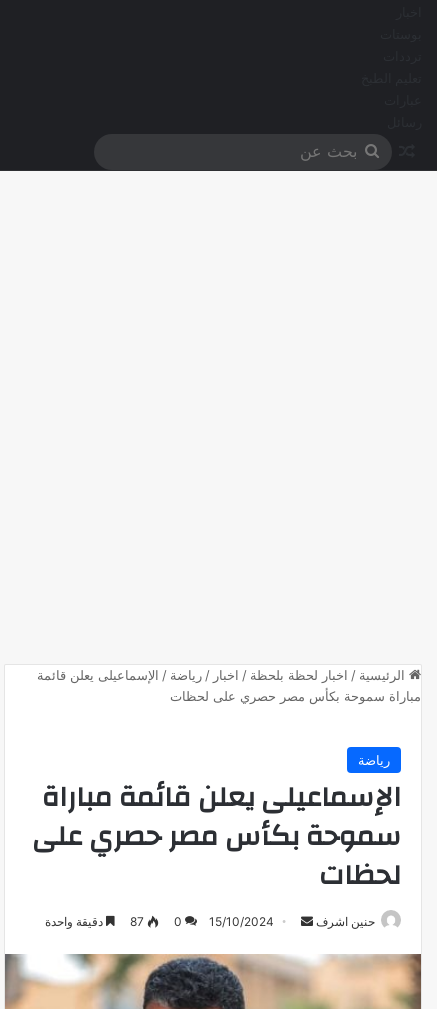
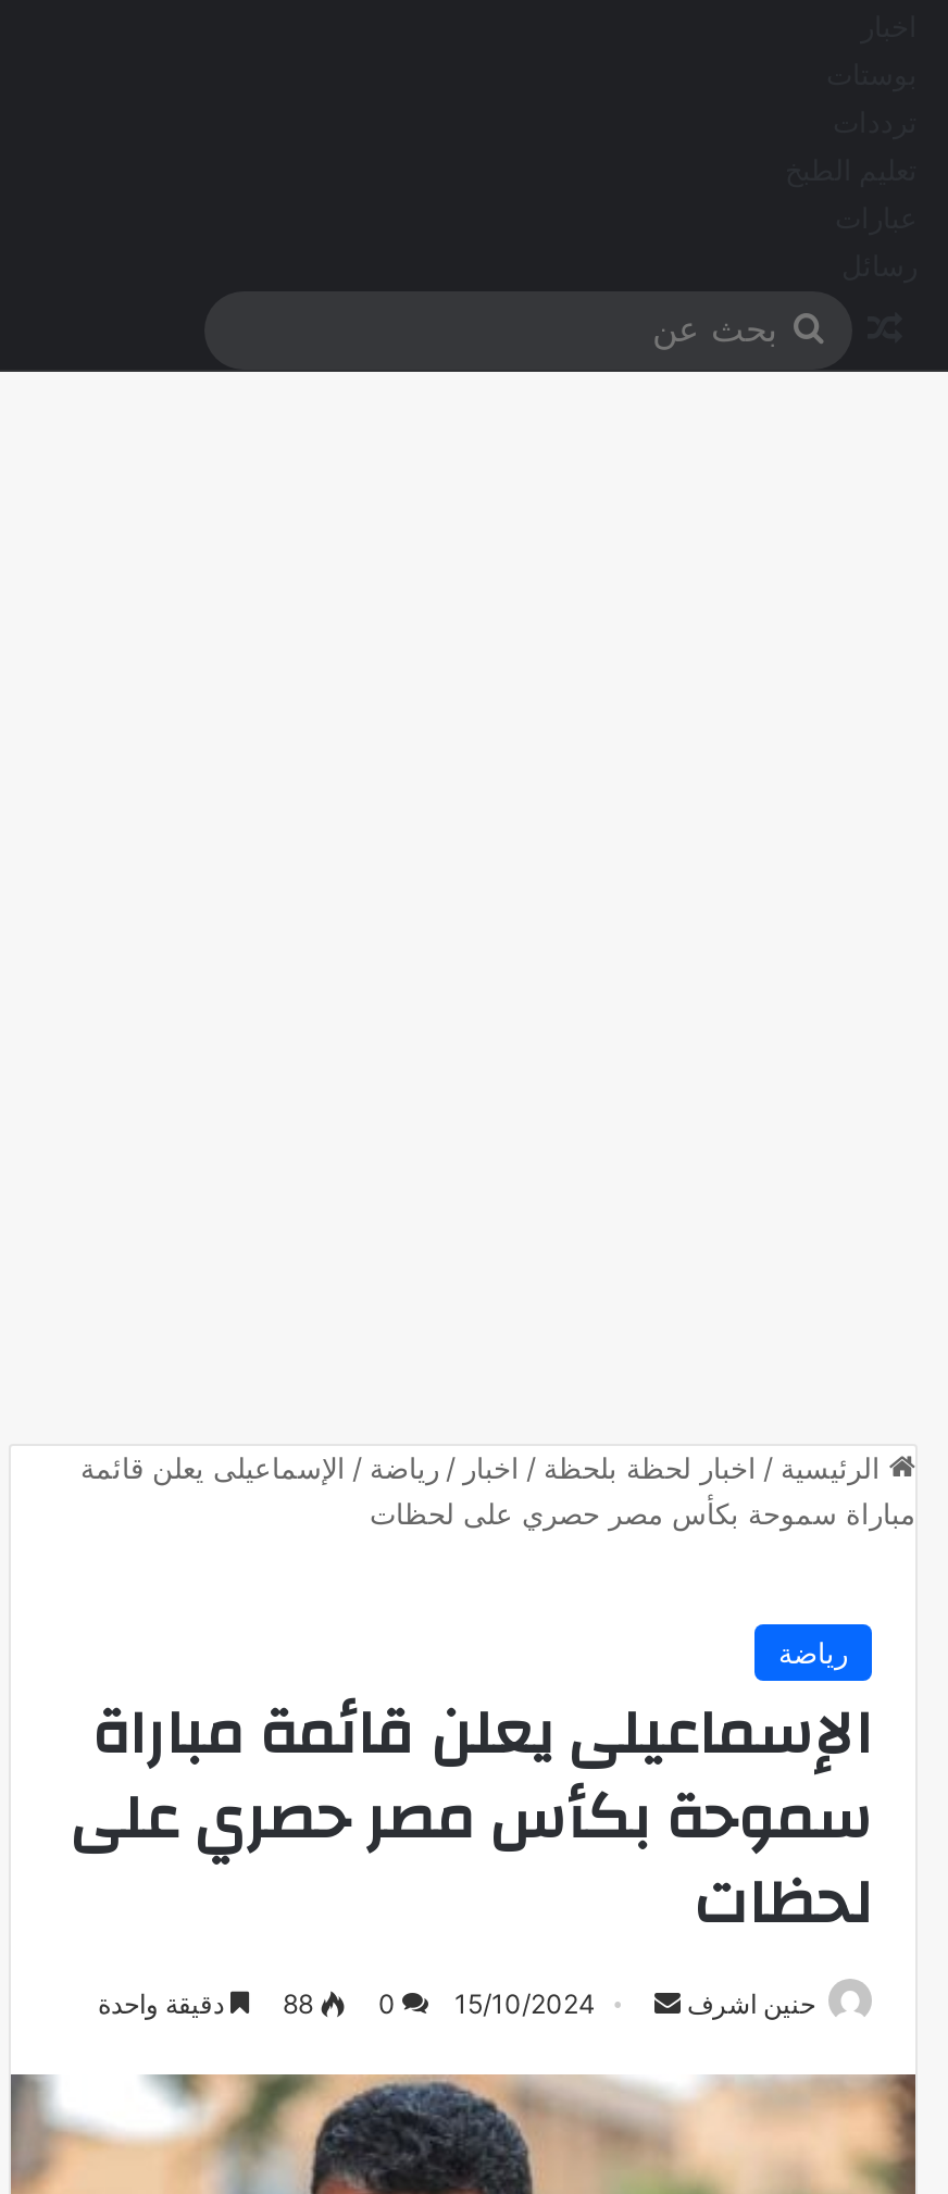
[130,914,144,929] 87 -> [283,1987,313,2020] 88

